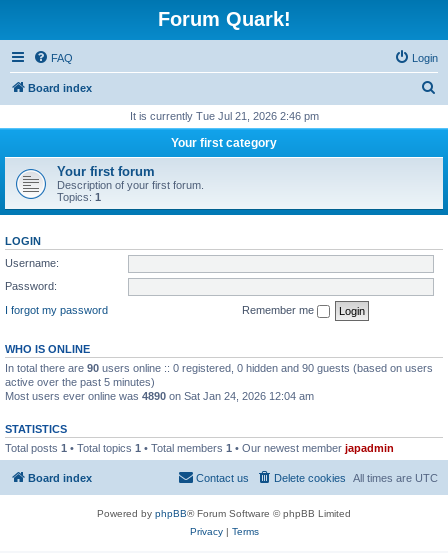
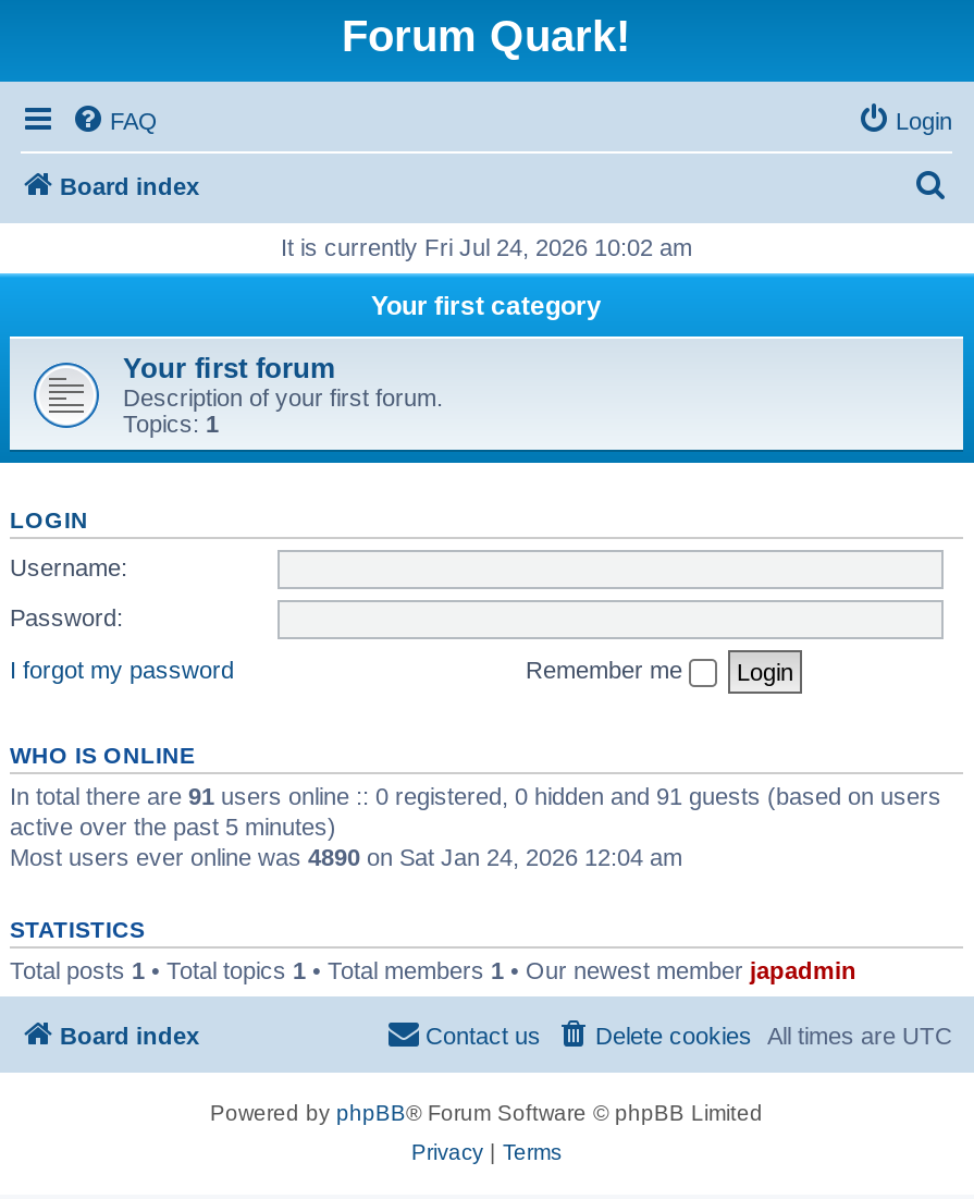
[129,110,318,122] It is currently Tue Jul 21, 2026 2:46 pm -> [281,234,692,260] It is currently Fri Jul 24, 2026 10:02 am
[5,361,433,373] In total there are 90 users online :: 0 registered, 0 hidden and 90 guests (based on users -> [10,782,941,808] In total there are 91 users online :: 0 registered, 0 hidden and 91 guests (based on users

